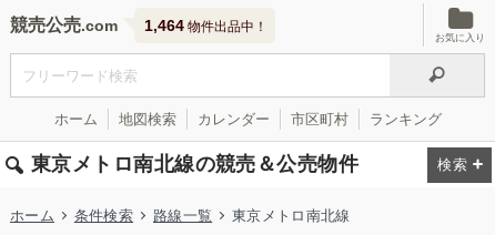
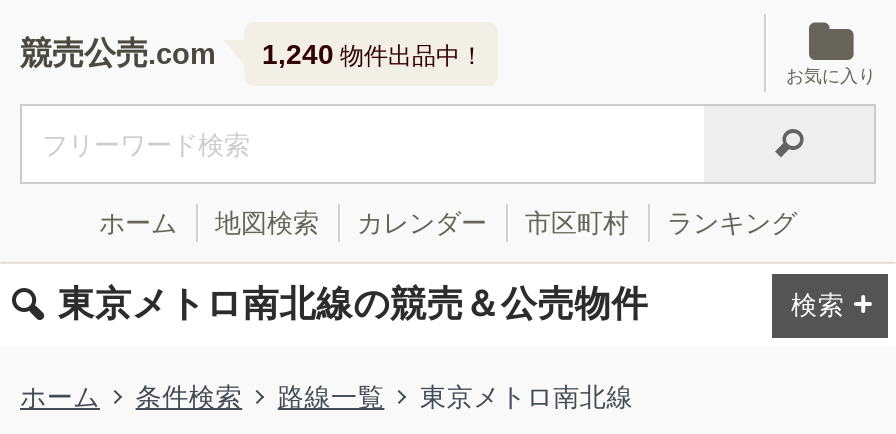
[144,17,267,34] 1,464物件出品中！ -> [262,38,484,70] 1,240物件出品中！

